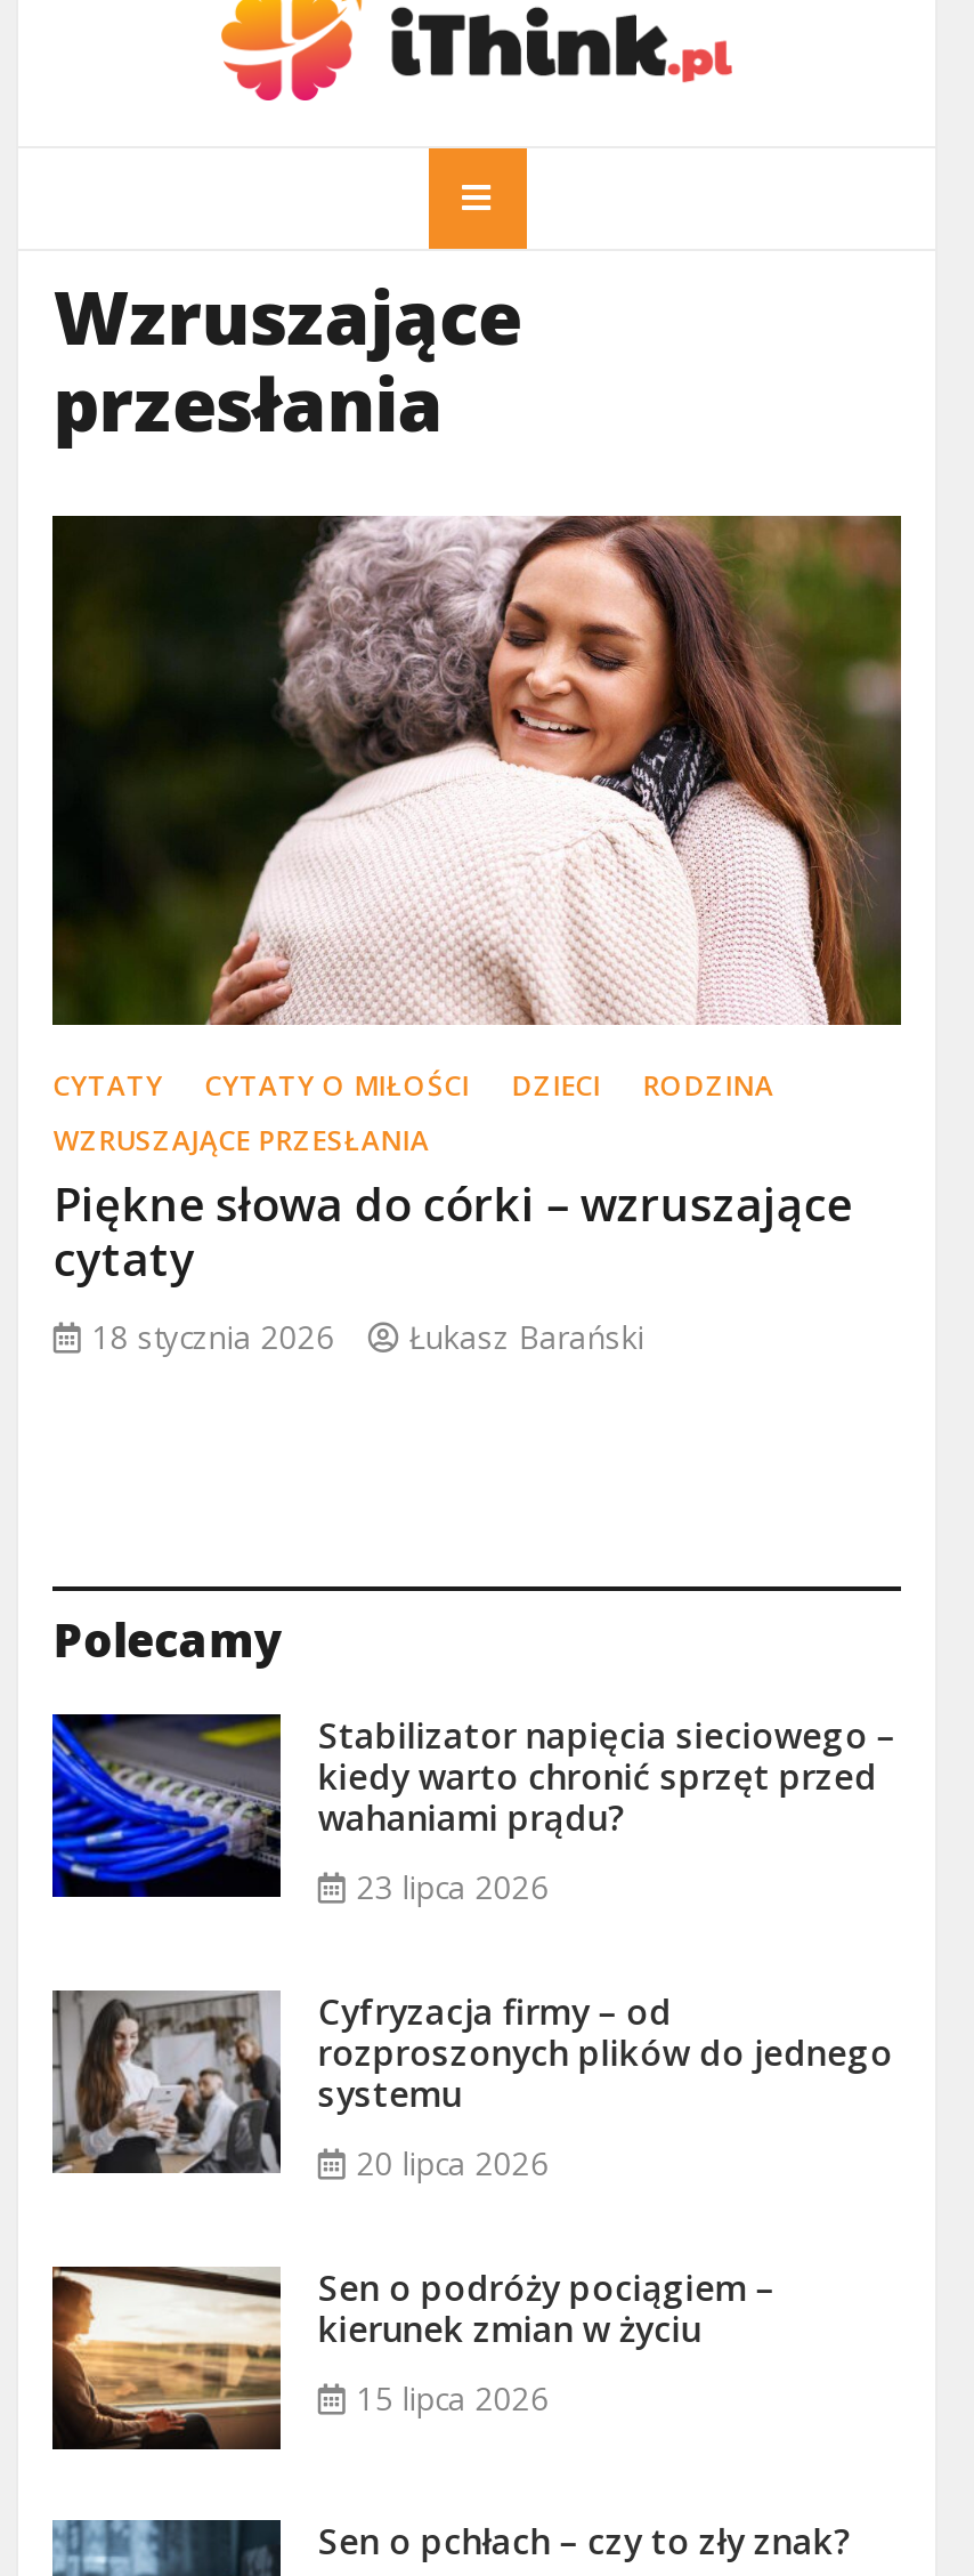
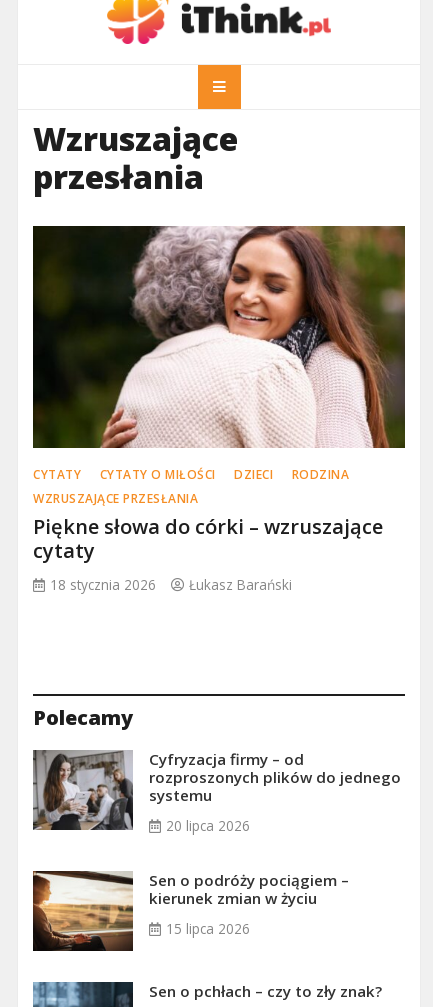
[50,1711,895,1908] [image] | Stabilizator napięcia sieciowego – | kiedy warto chronić sprzęt przed | wahaniami prądu? | 23 lipca 2026 -> none

